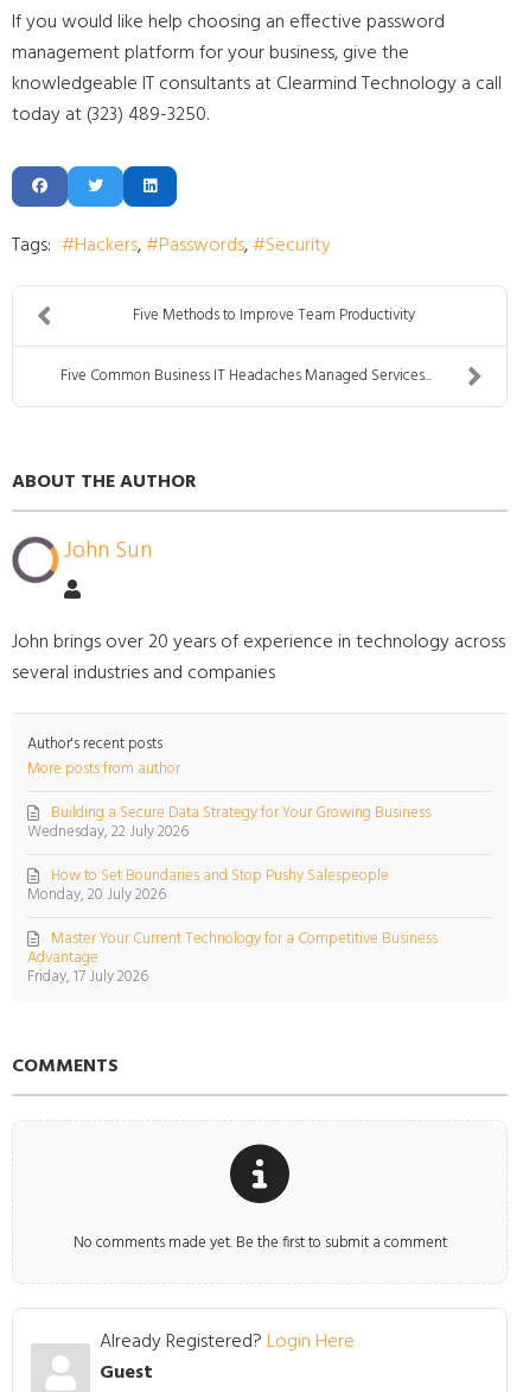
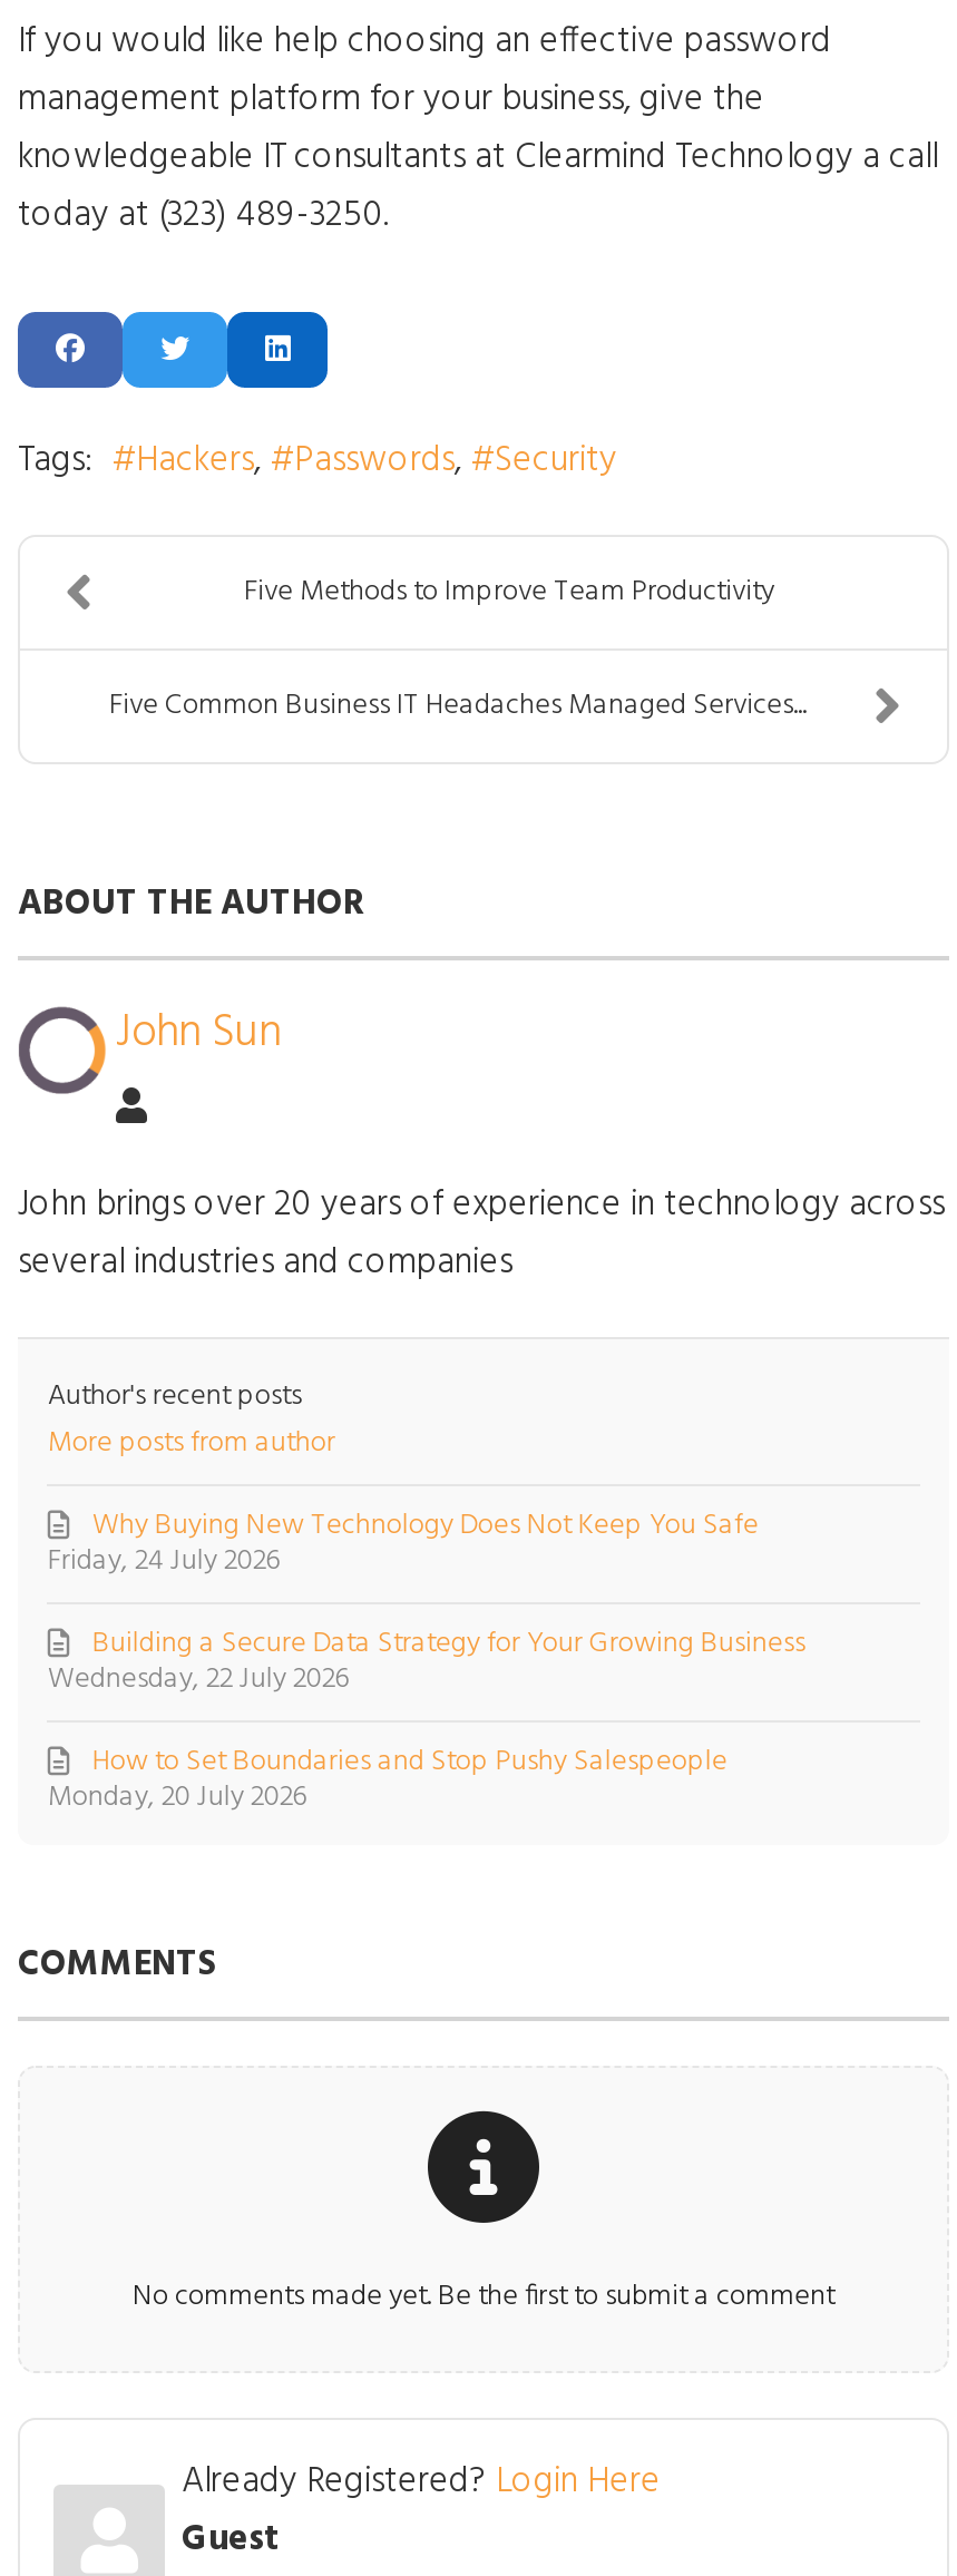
none -> [47,1538,281,1584] Friday, 24 July 2026
none -> [92,1502,758,1549] Why Buying New Technology Does Not Keep You Safe
moved [28,801,431,907] -> [47,1620,805,1821]: Wednesday, 22 July 2026 | Building a Secure Data Strategy for Your Growing Business | Monday, 20 July 2026 | How to Set Boundaries and Stop Pushy Salespeople
[28,926,438,970] Master Your Current Technology for a Competitive Business | Advantage -> none
[28,964,149,989] Friday, 17 July 2026 -> none

